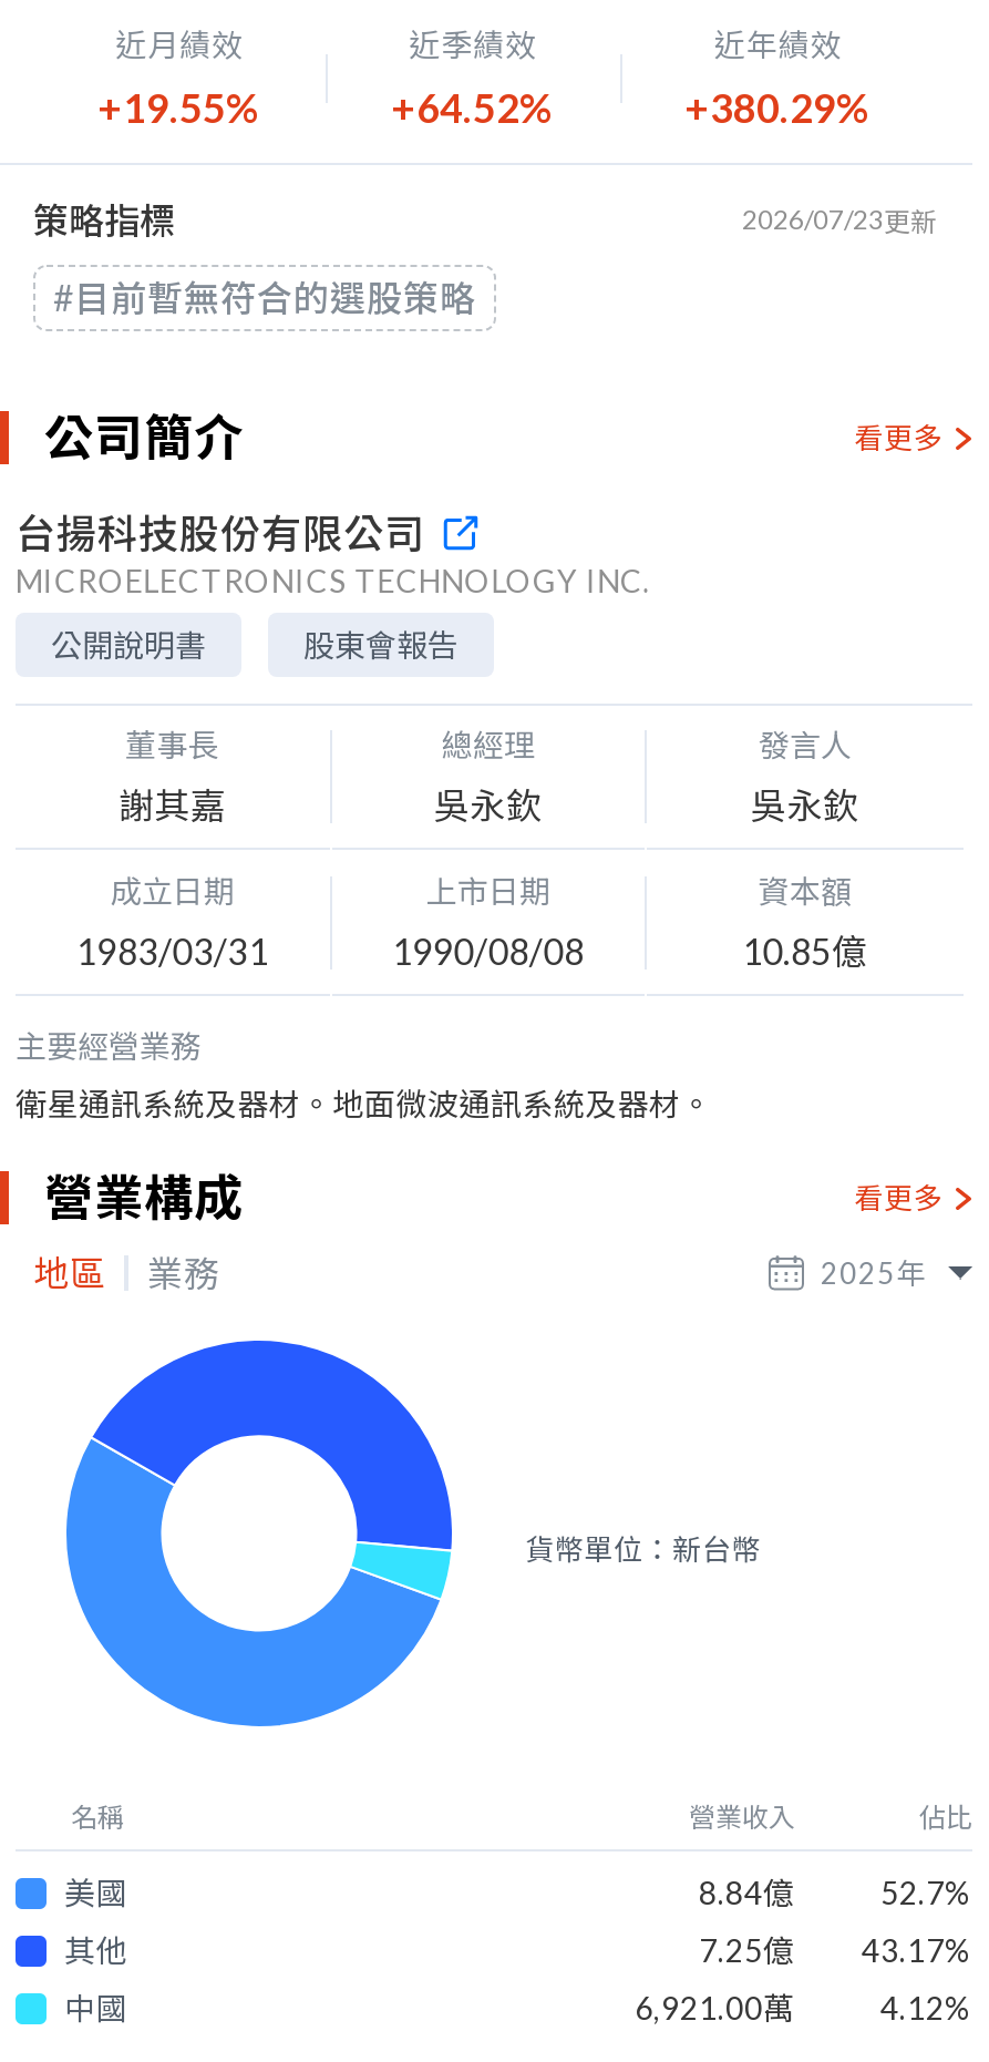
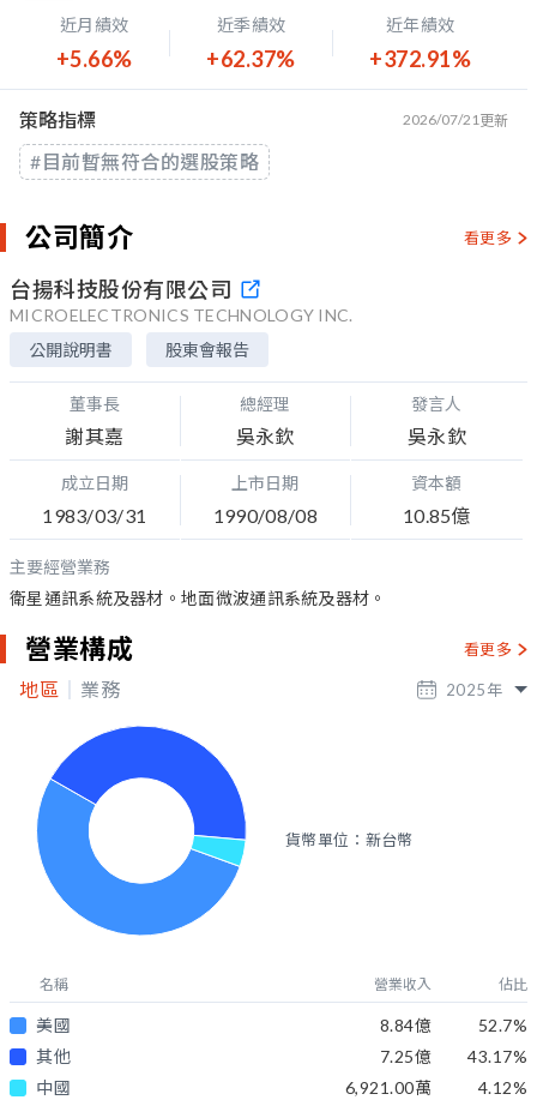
[97,83,262,132] +19.55% -> [56,46,133,72] +5.66%
[391,83,556,132] +64.52% -> [206,46,296,72] +62.37%
[684,83,873,132] +380.29% -> [369,46,471,72] +372.91%
[742,203,937,238] 2026/07/23更新 -> [403,110,508,130] 2026/07/21更新

